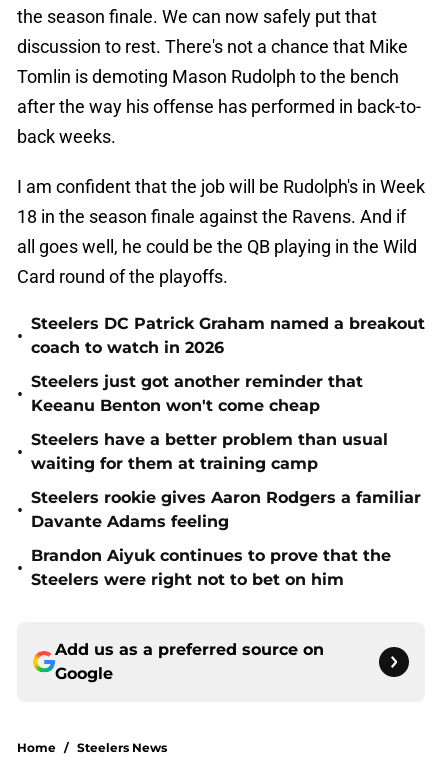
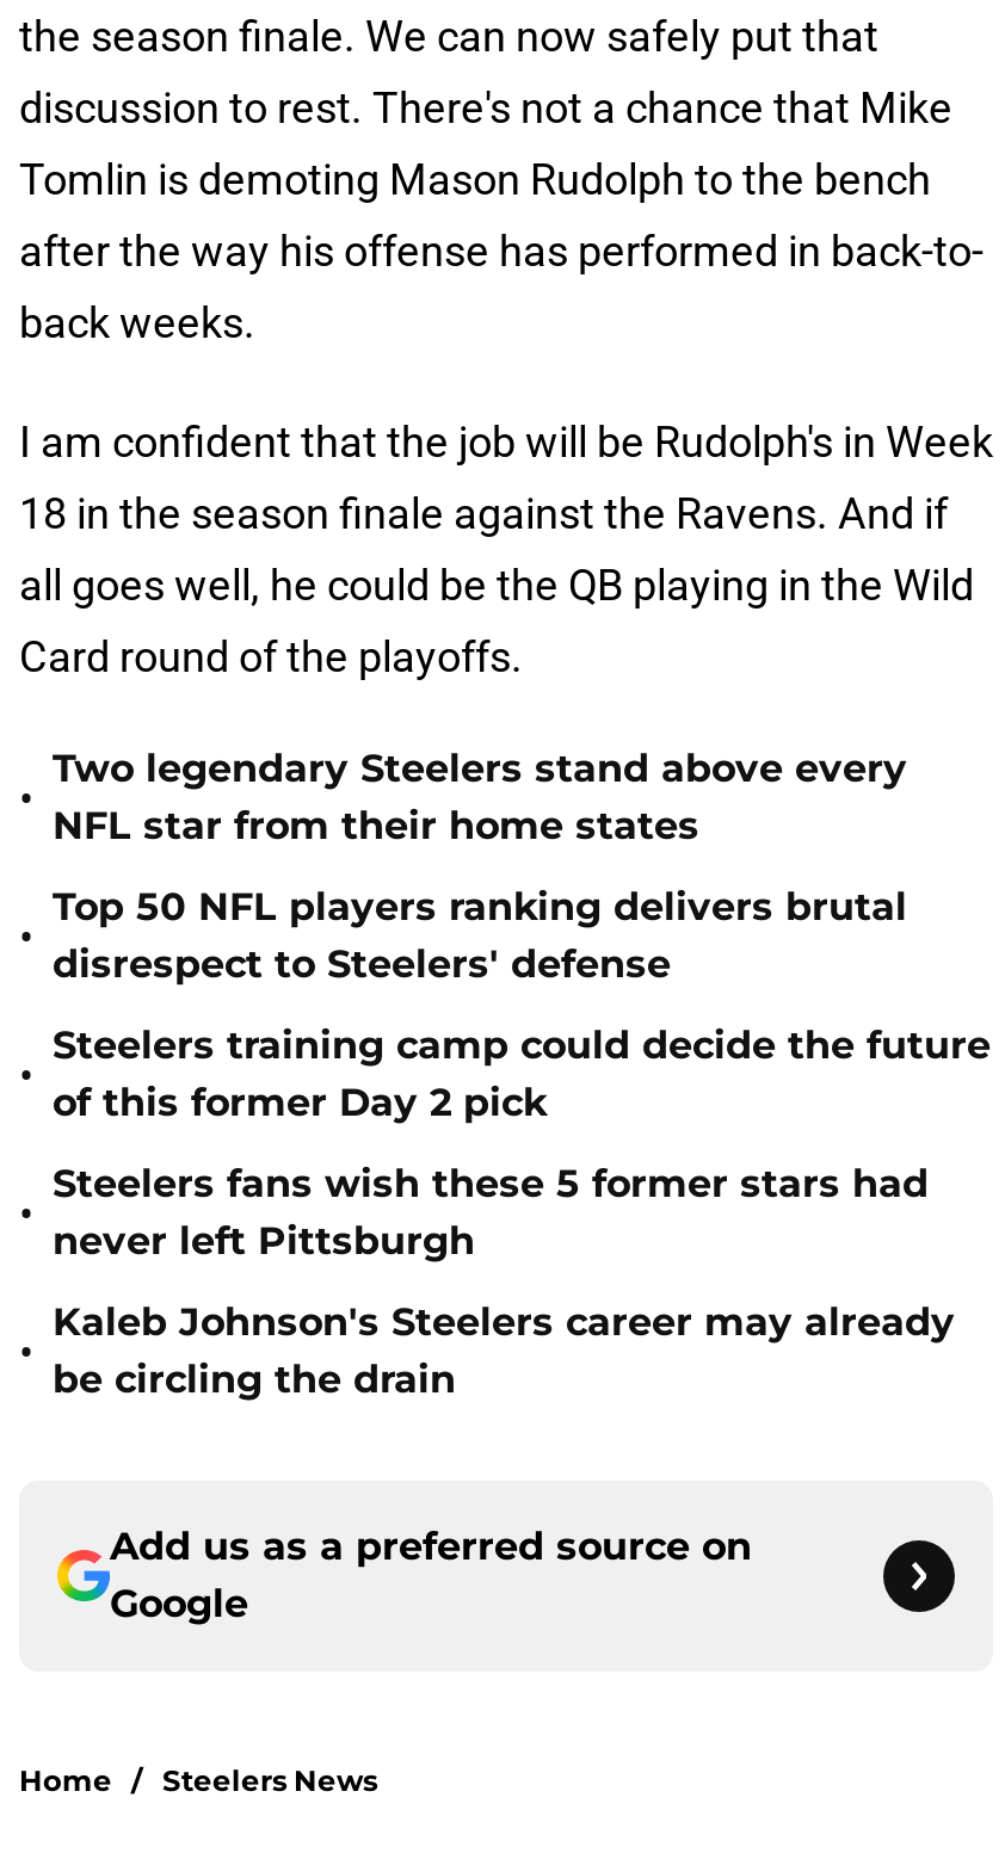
[31,314,425,357] Steelers DC Patrick Graham named a breakout | coach to watch in 2026 -> [53,746,907,848] Two legendary Steelers stand above every | NFL star from their home states
[31,372,363,415] Steelers just got another reminder that | Keeanu Benton won't come cheap -> [53,884,907,987] Top 50 NFL players ranking delivers brutal | disrespect to Steelers' defense
[31,430,388,473] Steelers have a better problem than usual | waiting for them at training camp -> [53,1023,991,1125] Steelers training camp could decide the future | of this former Day 2 pick
[31,488,421,531] Steelers rookie gives Aaron Rodgers a familiar | Davante Adams feeling -> [53,1161,929,1264] Steelers fans wish these 5 former stars had | never left Pittsburgh
[31,546,391,589] Brandon Aiyuk continues to prove that the | Steelers were right not to bet on him -> [53,1299,955,1402] Kaleb Johnson's Steelers career may already | be circling the drain

